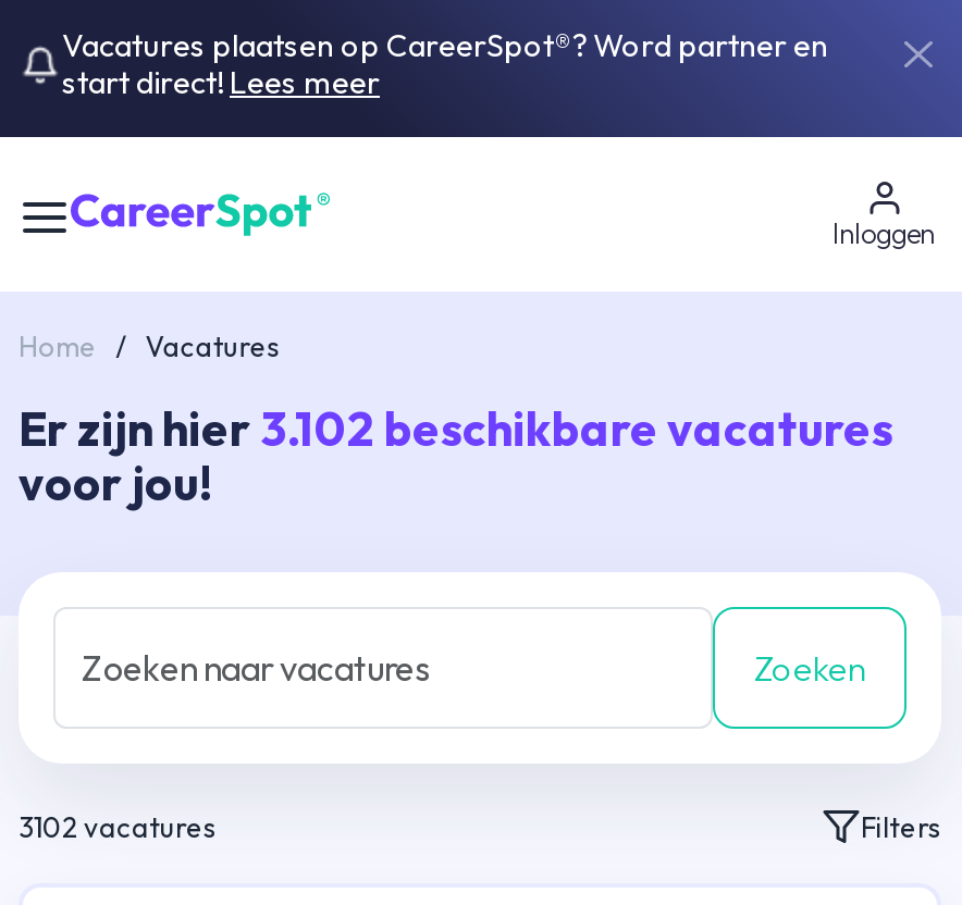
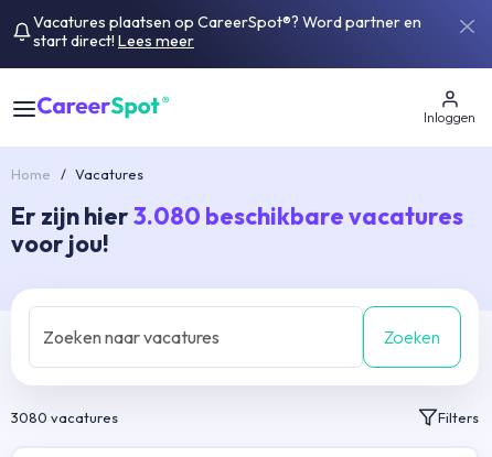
[18,398,893,459] Er zijn hier 3.102 beschikbare vacatures -> [11,200,463,231] Er zijn hier 3.080 beschikbare vacatures
[18,809,217,844] 3102 vacatures -> [11,409,118,426] 3080 vacatures

